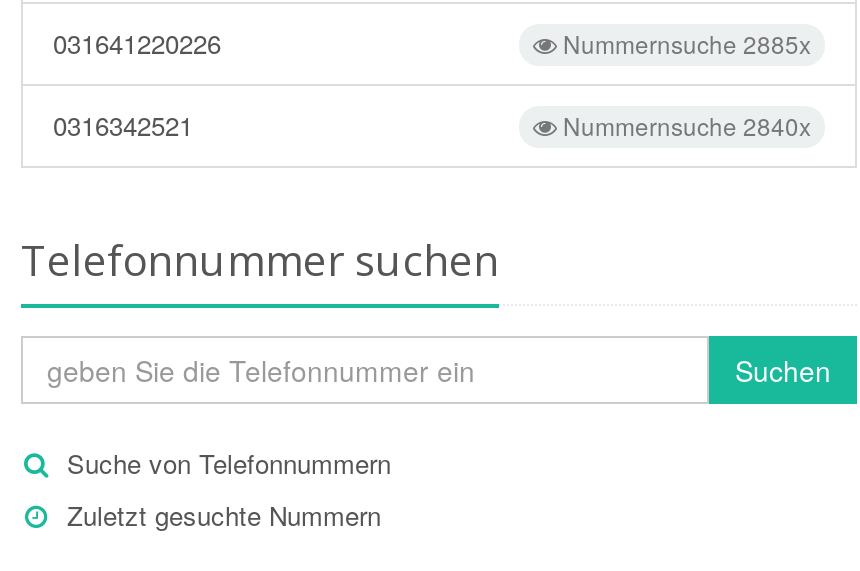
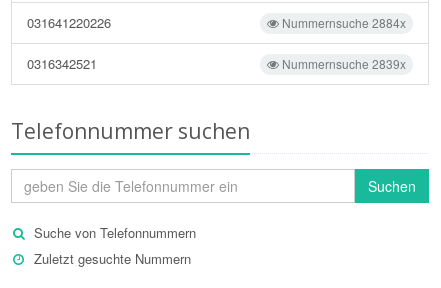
[557,26,811,60] Nummernsuche 2885x -> [279,14,406,31] Nummernsuche 2884x
[557,108,811,142] Nummernsuche 2840x -> [279,55,406,72] Nummernsuche 2839x

